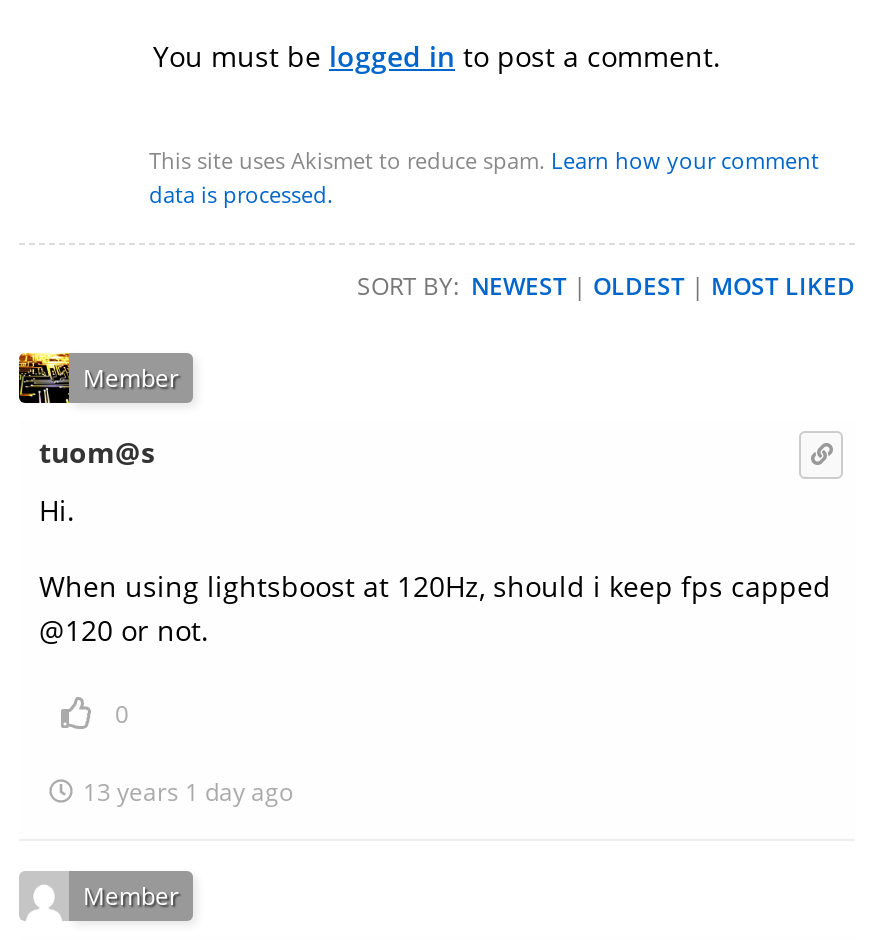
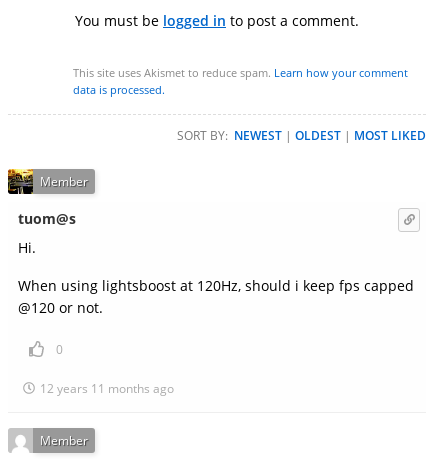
[83,775,293,809] 13 years 1 day ago -> [40,380,174,397] 12 years 11 months ago

